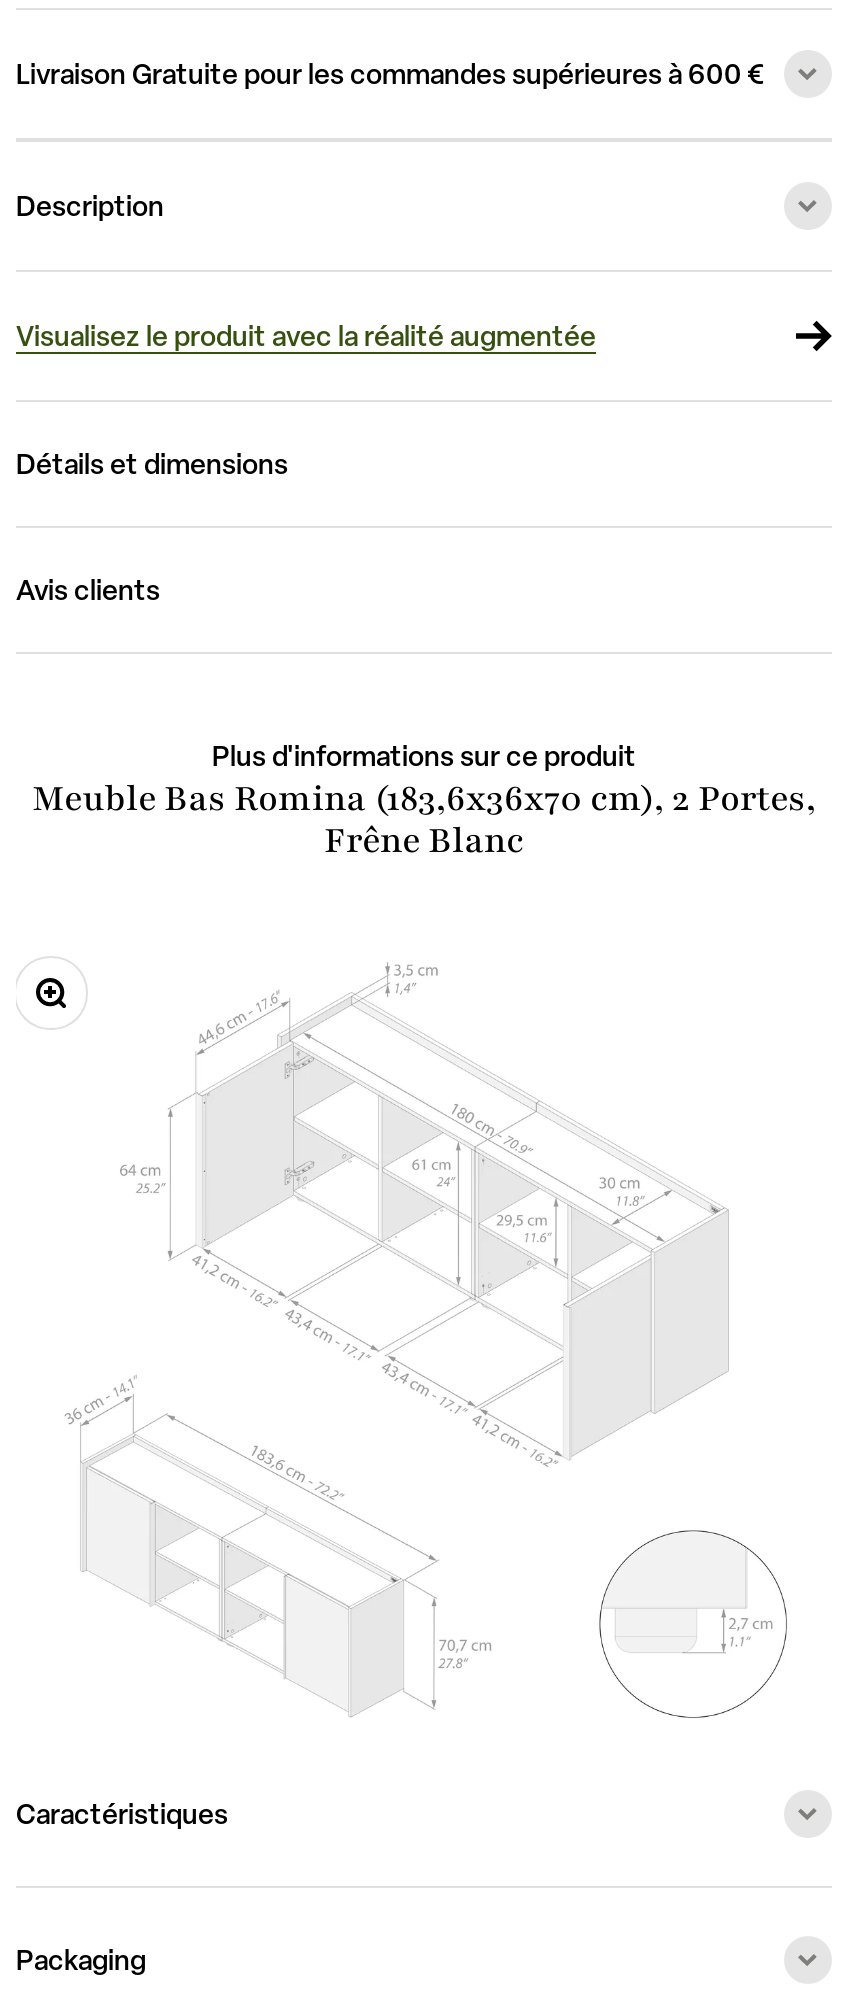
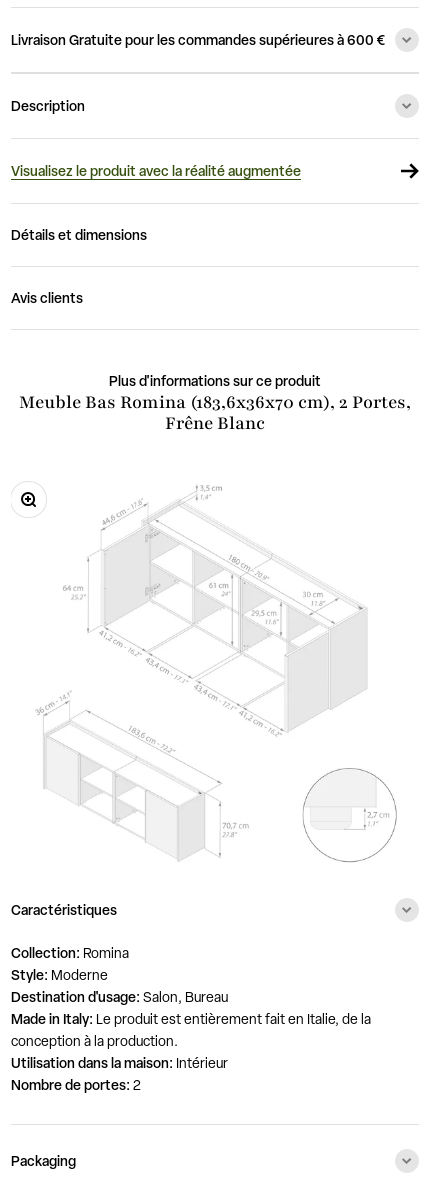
none -> [11,943,371,1094] Collection: Romina | Style: Moderne | Destination d'usage: Salon, Bureau | Made in Italy: Le produit est entièrement fait en Italie, de la | conception à la production. | Utilisation dans la maison: Intérieur | Nombre de portes: 2

